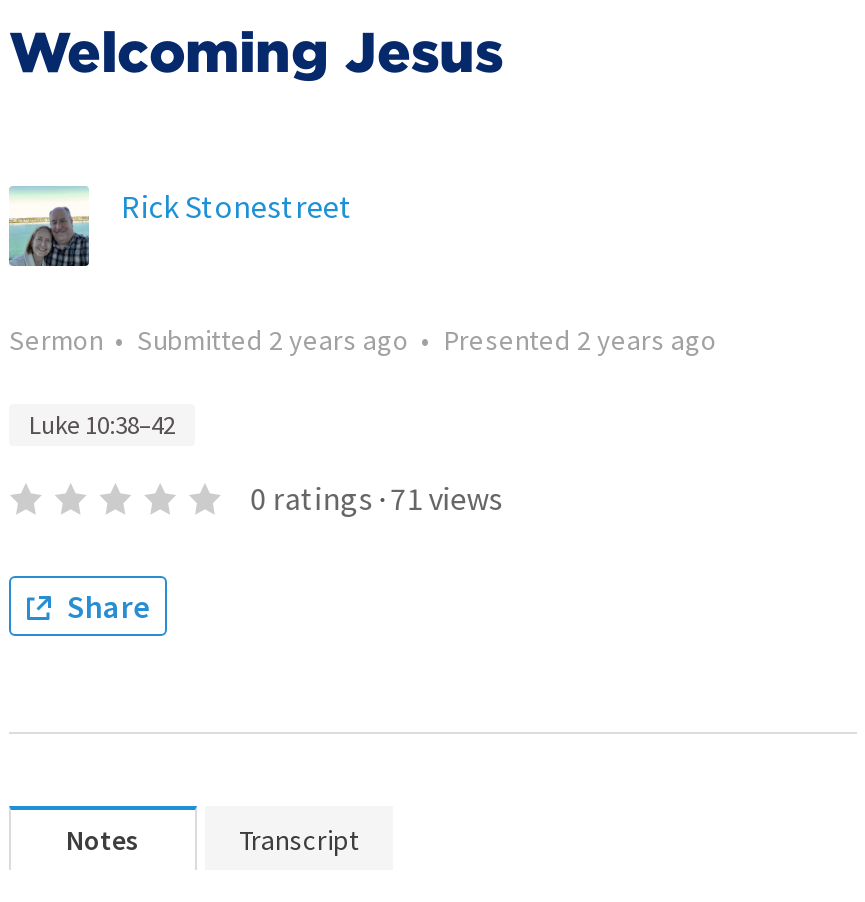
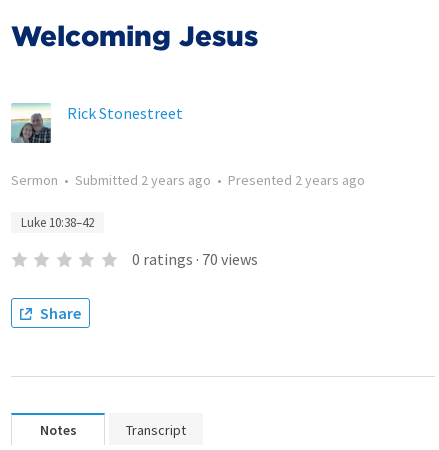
[250,478,502,518] 0 ratings · 71 views -> [132,249,258,269] 0 ratings · 70 views

